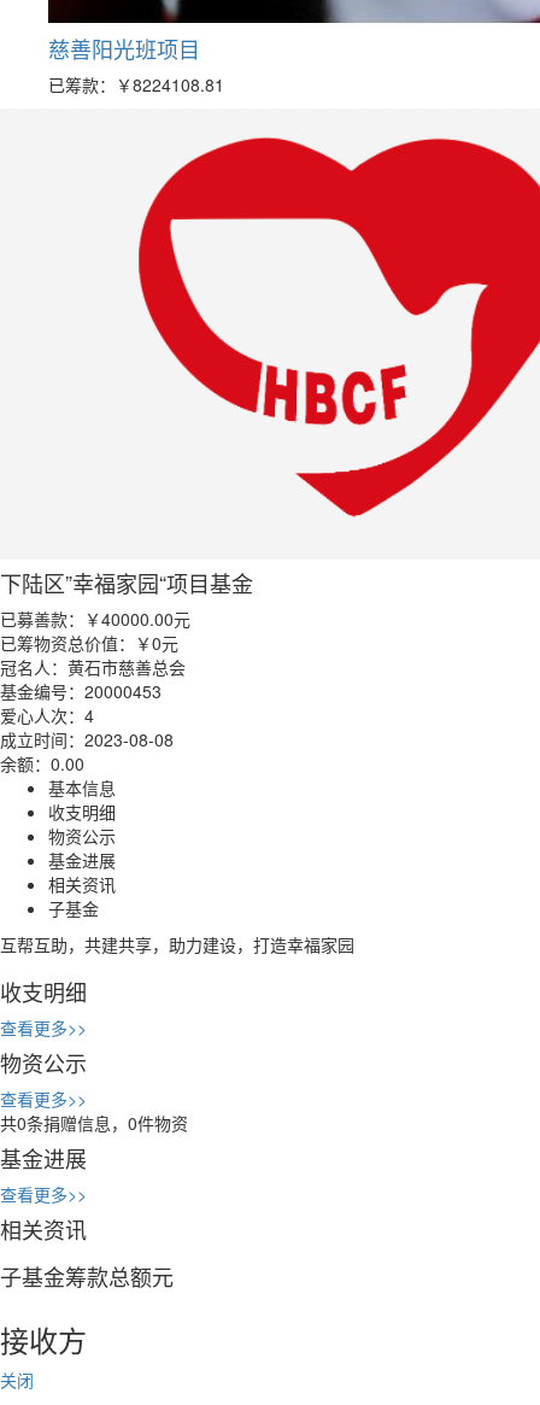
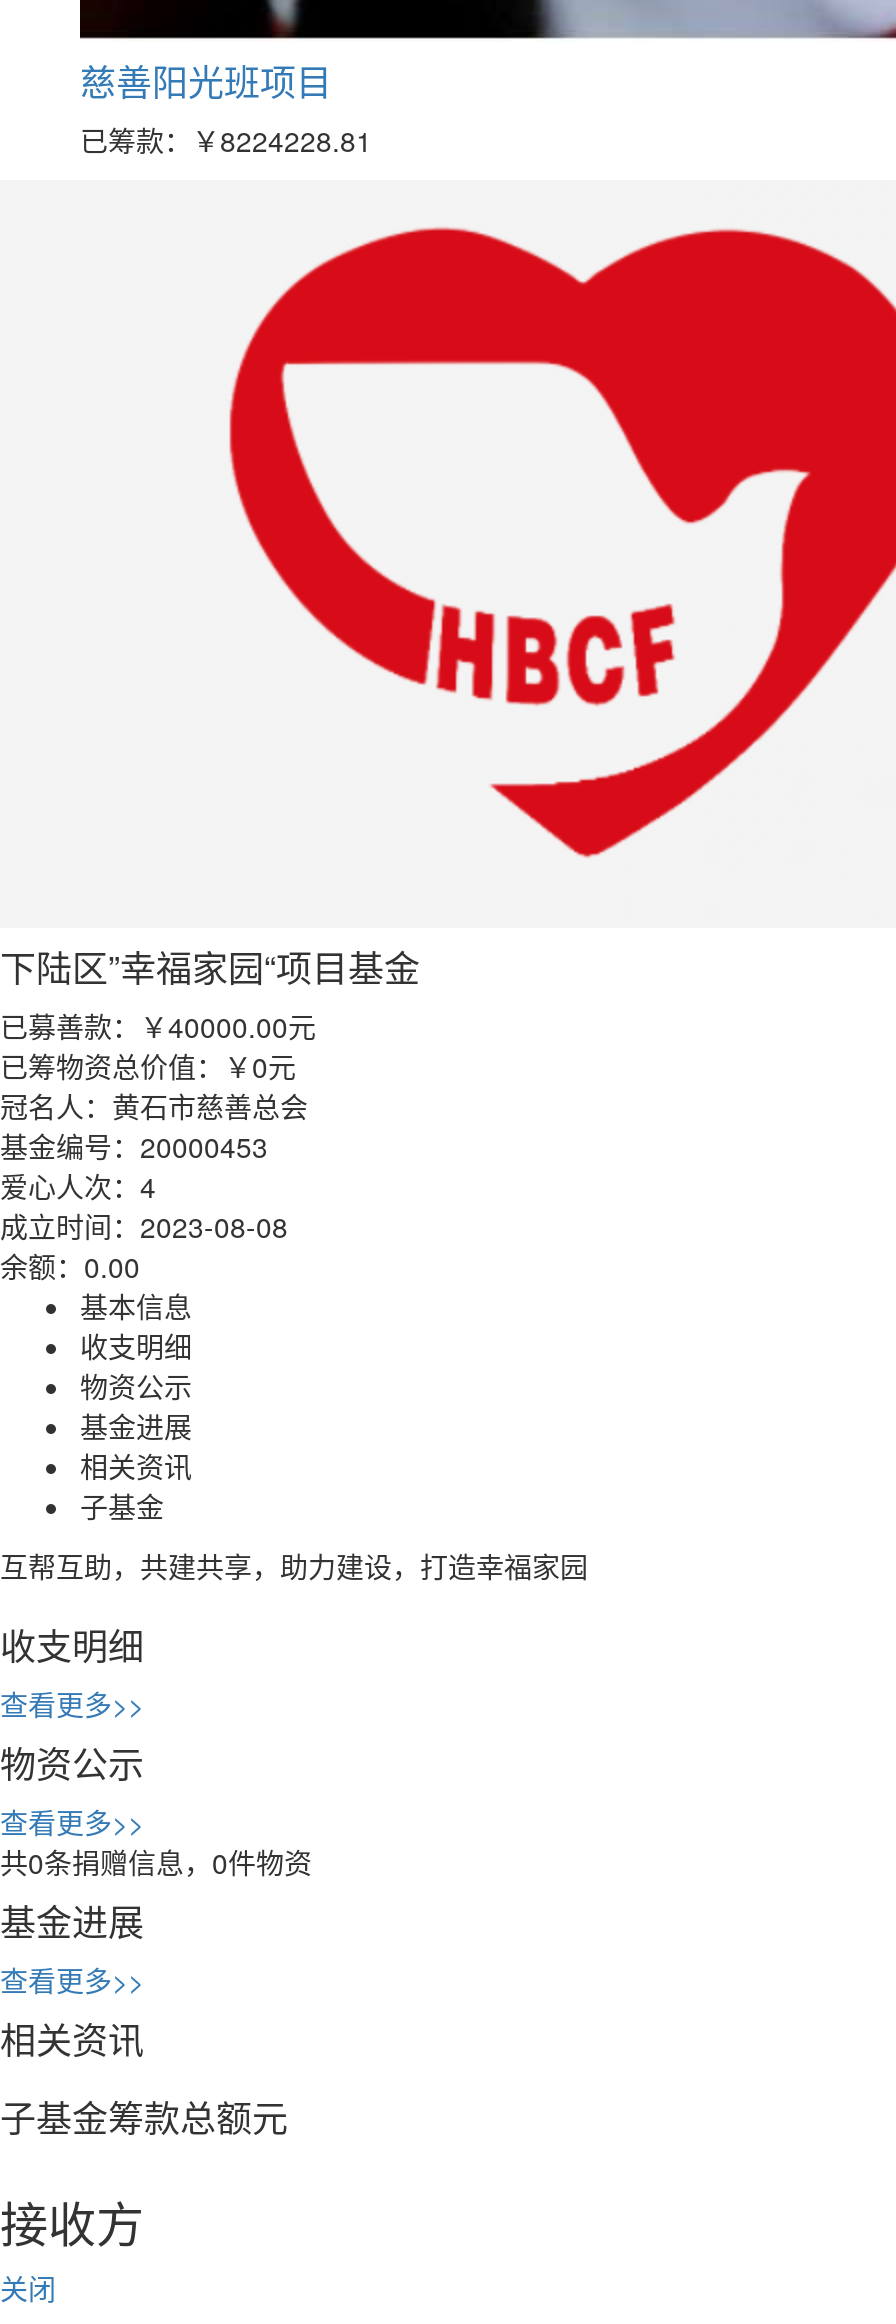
[48,72,224,96] 已筹款：￥8224108.81 -> [80,120,372,160] 已筹款：￥8224228.81

